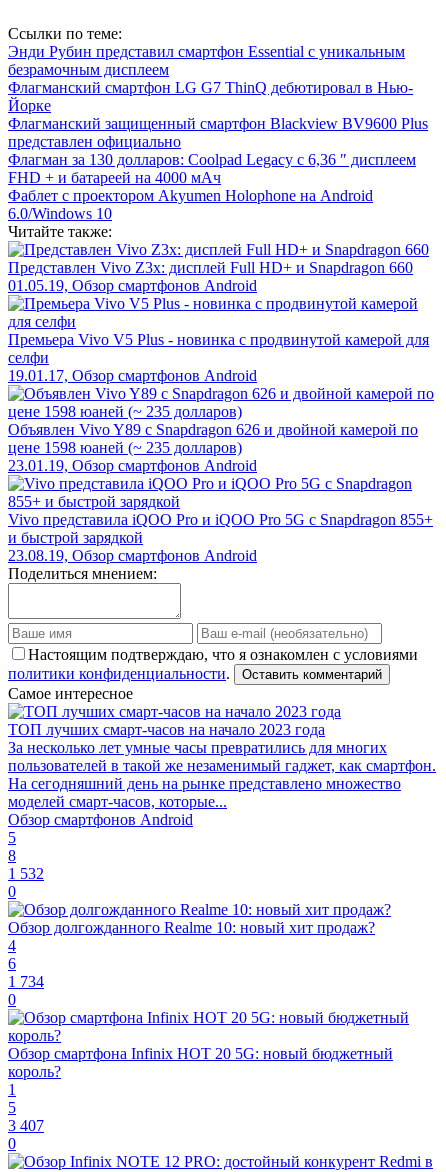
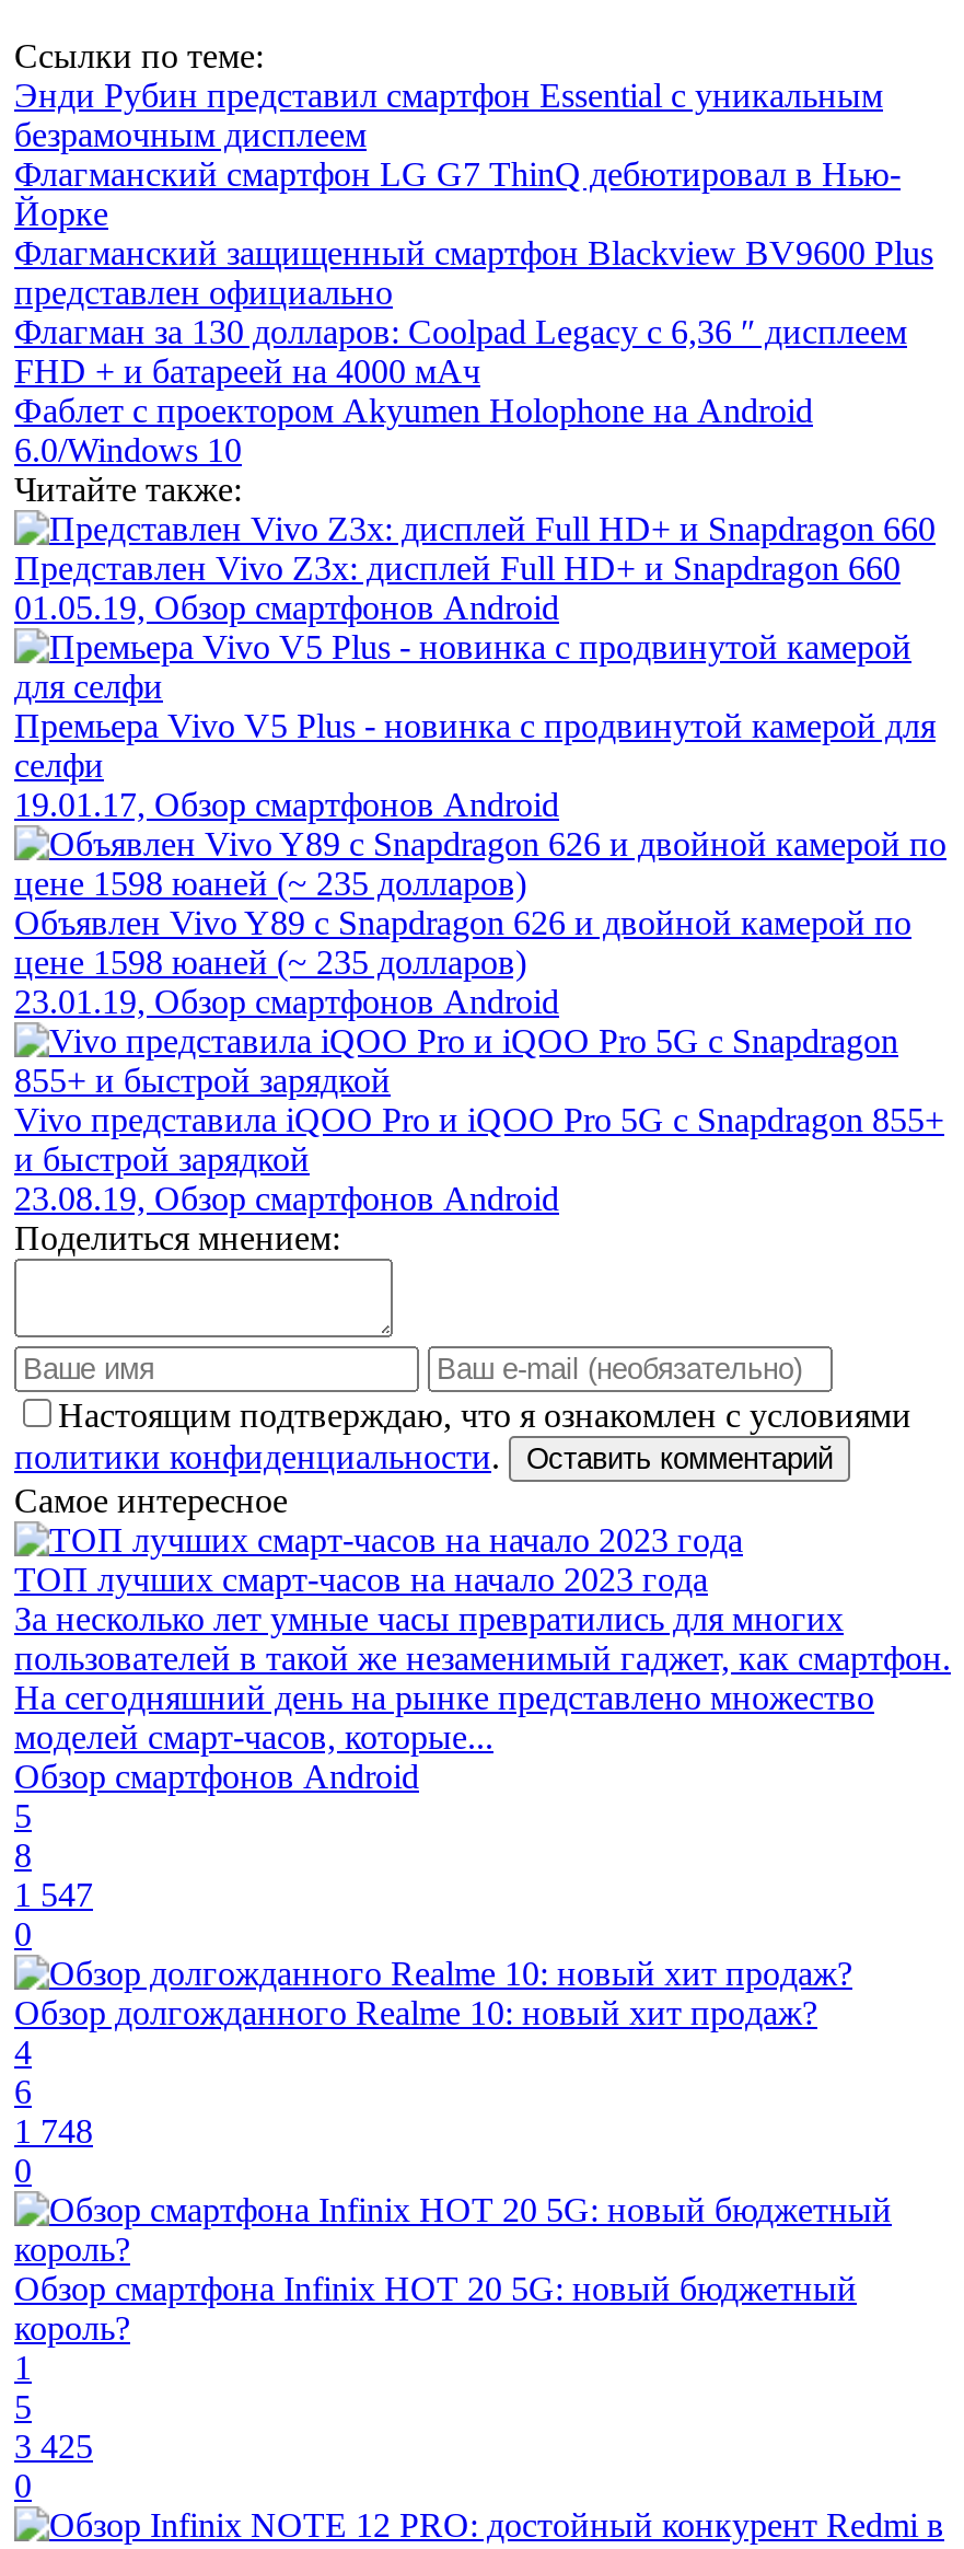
[8,865,44,882] 1 532 -> [14,1875,93,1913] 1 547
[8,973,44,990] 1 734 -> [14,2112,93,2149] 1 748
[8,1117,44,1134] 3 407 -> [14,2427,93,2464] 3 425

